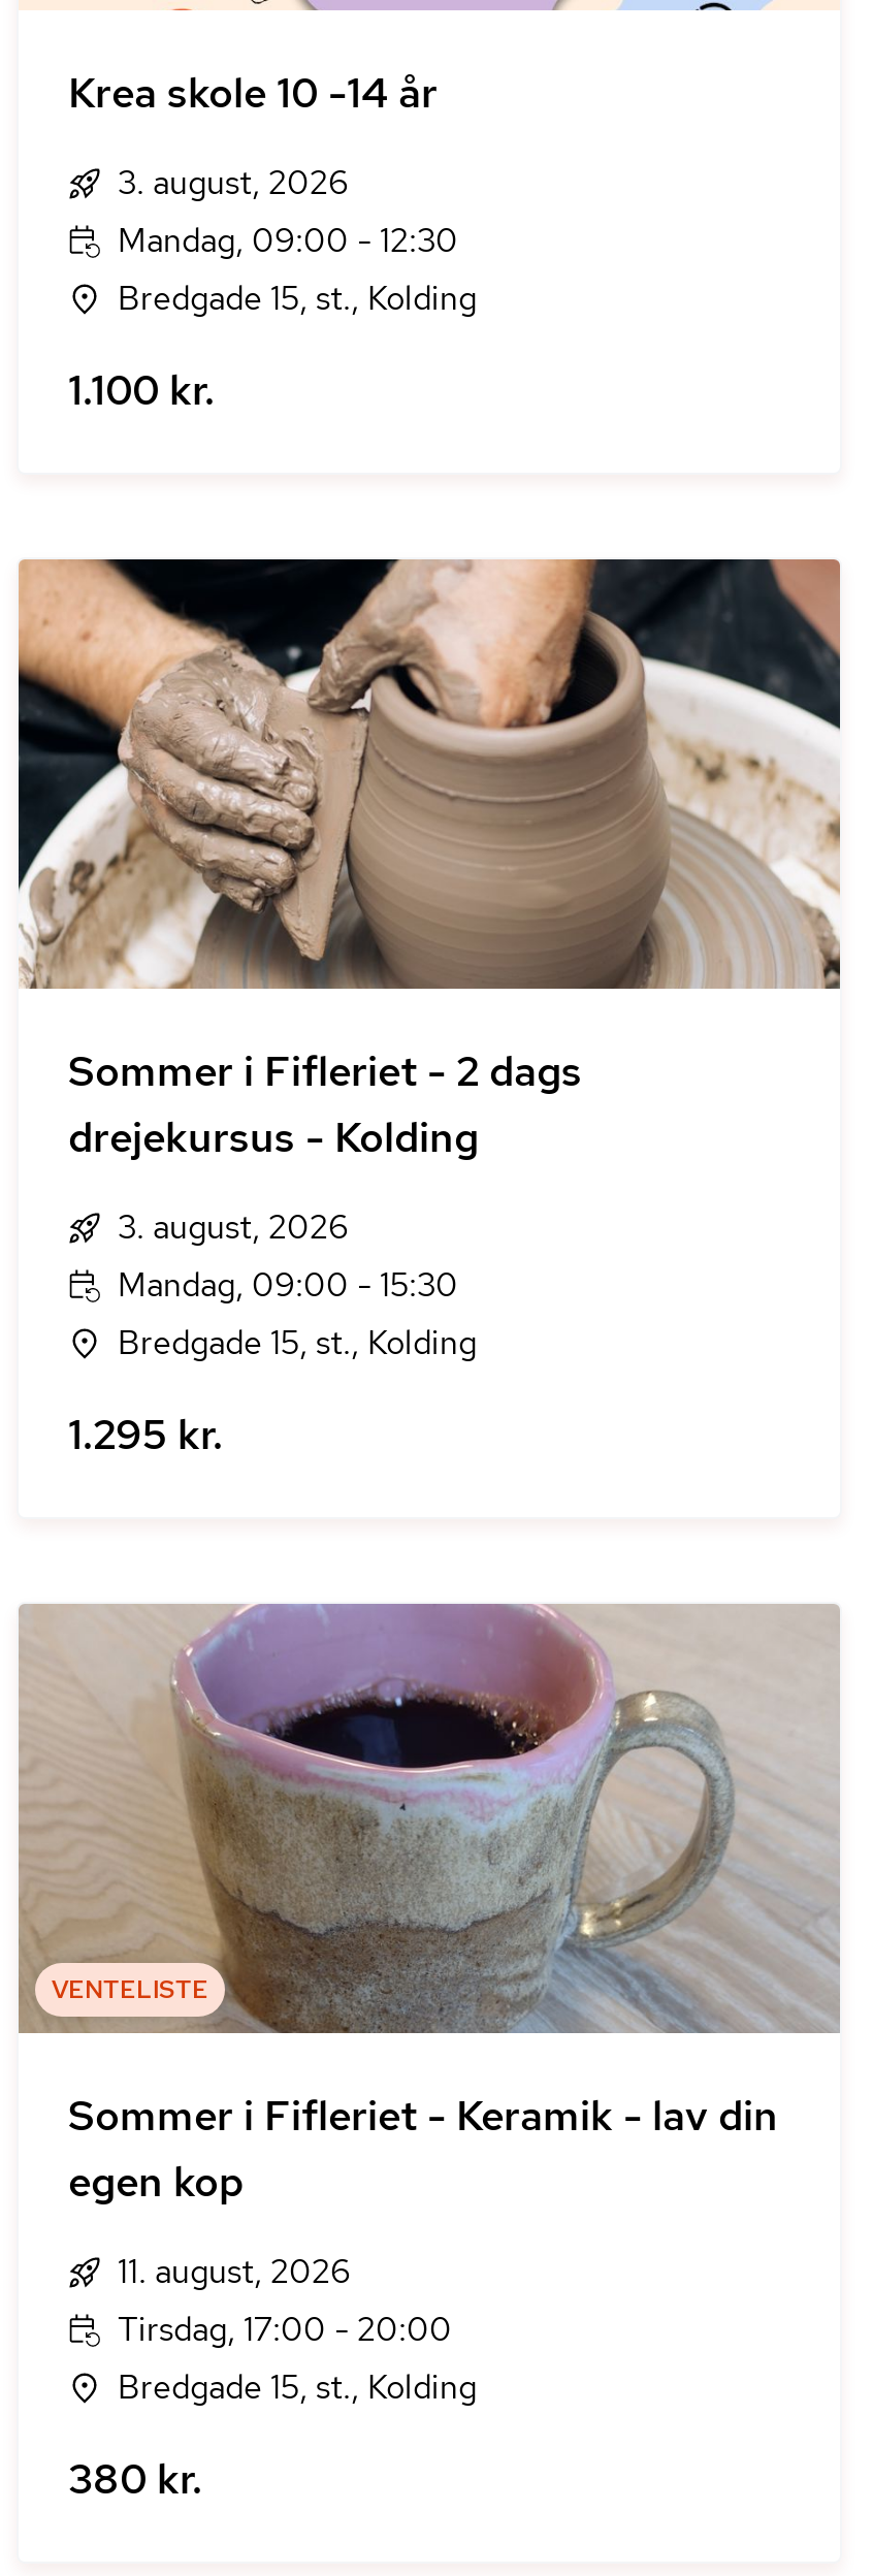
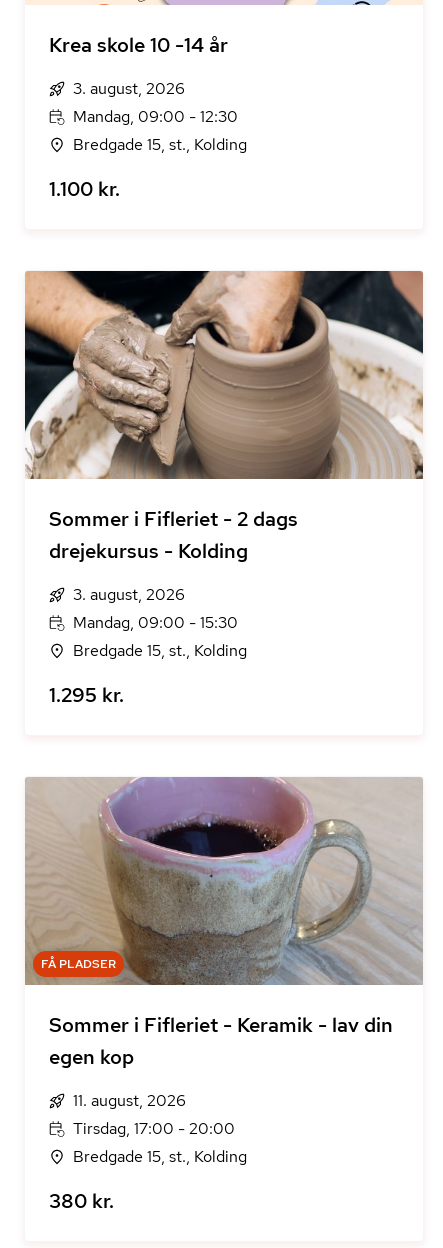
[52,1973,208,2006] VENTELISTE -> [41,956,116,972] FÅ PLADSER

